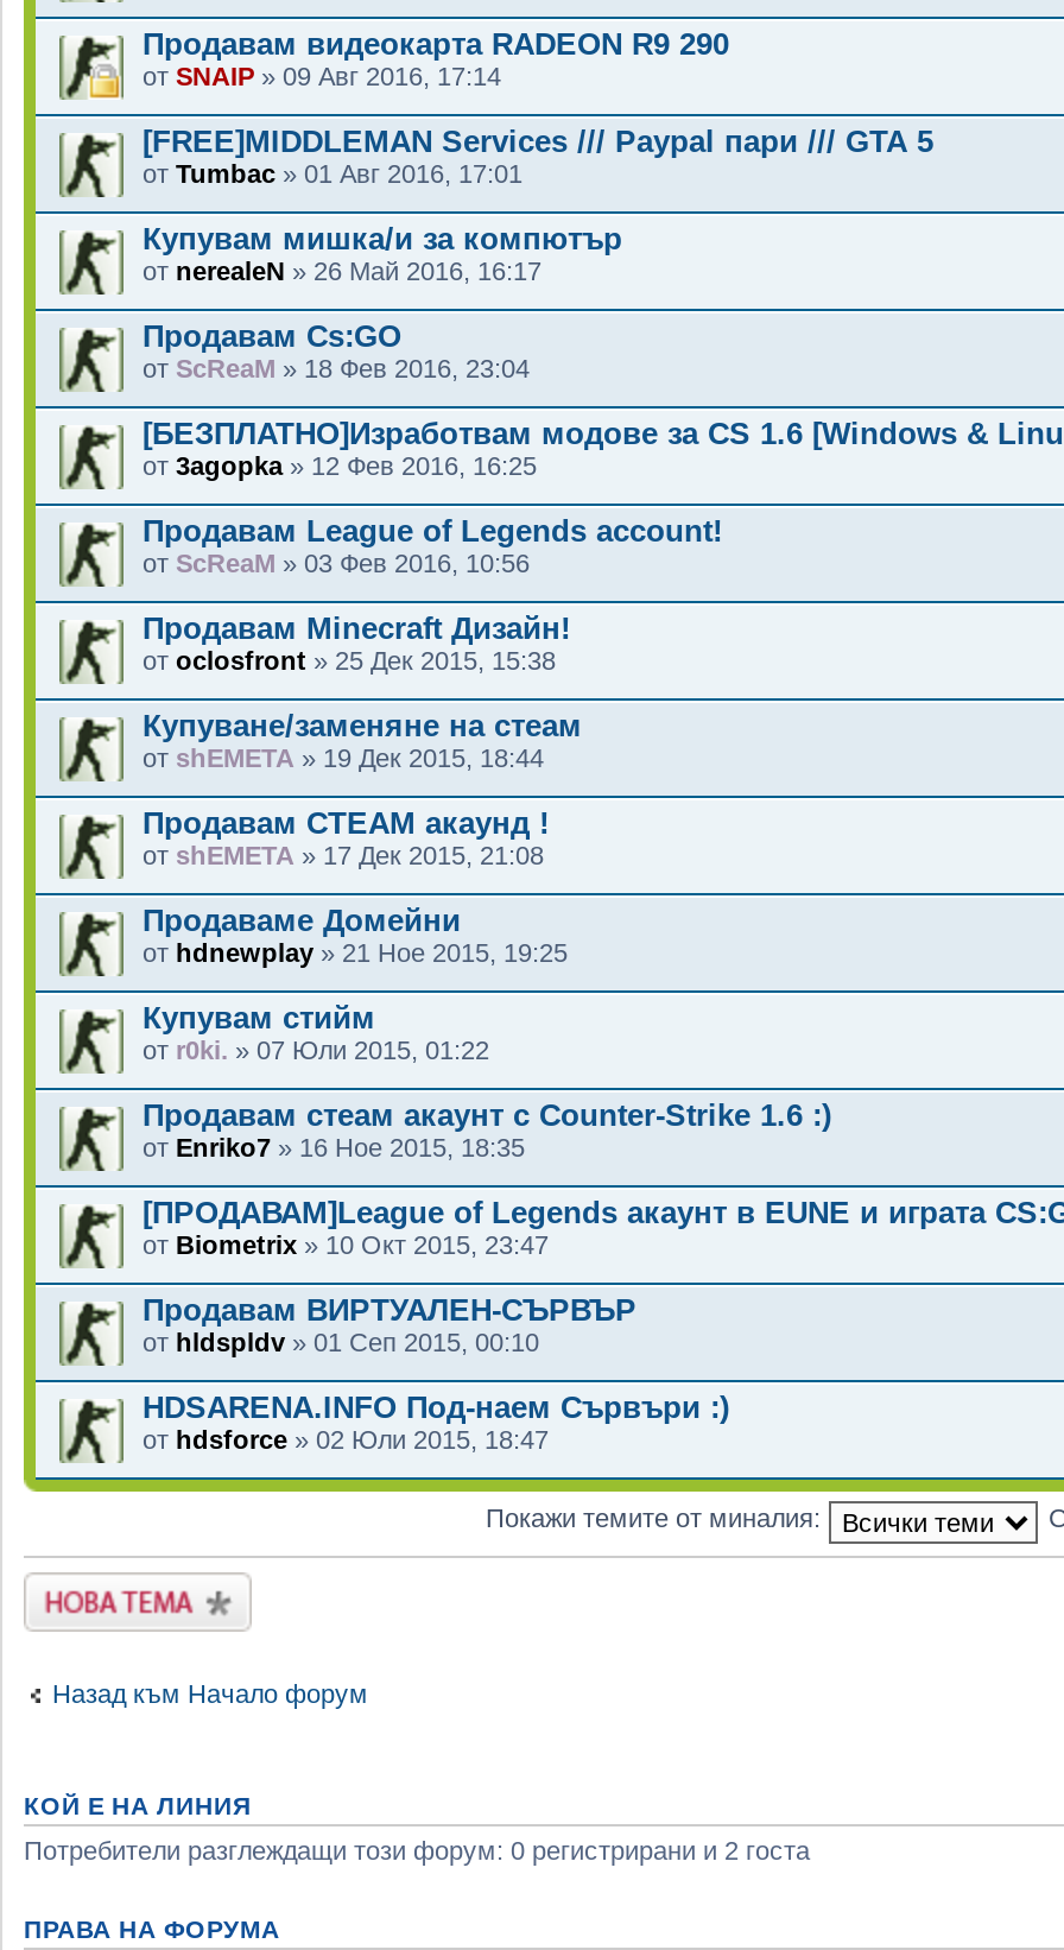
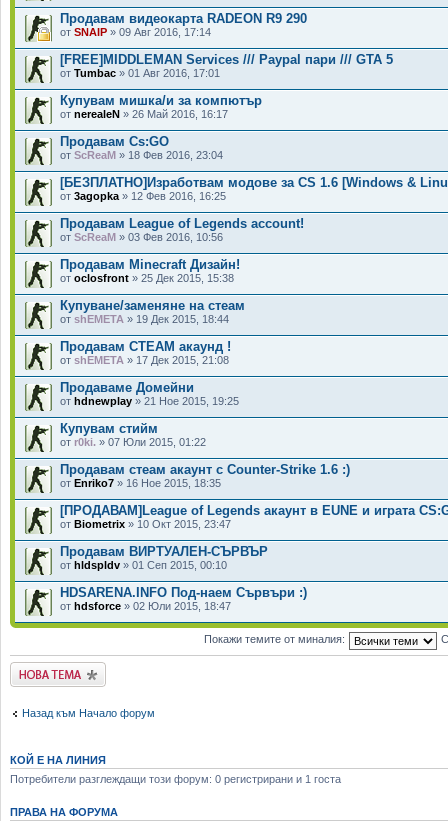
[24,1835,810,1863] Потребители разглеждащи този форум: 0 регистрирани и 2 госта -> [10,772,341,784] Потребители разглеждащи този форум: 0 регистрирани и 1 госта

